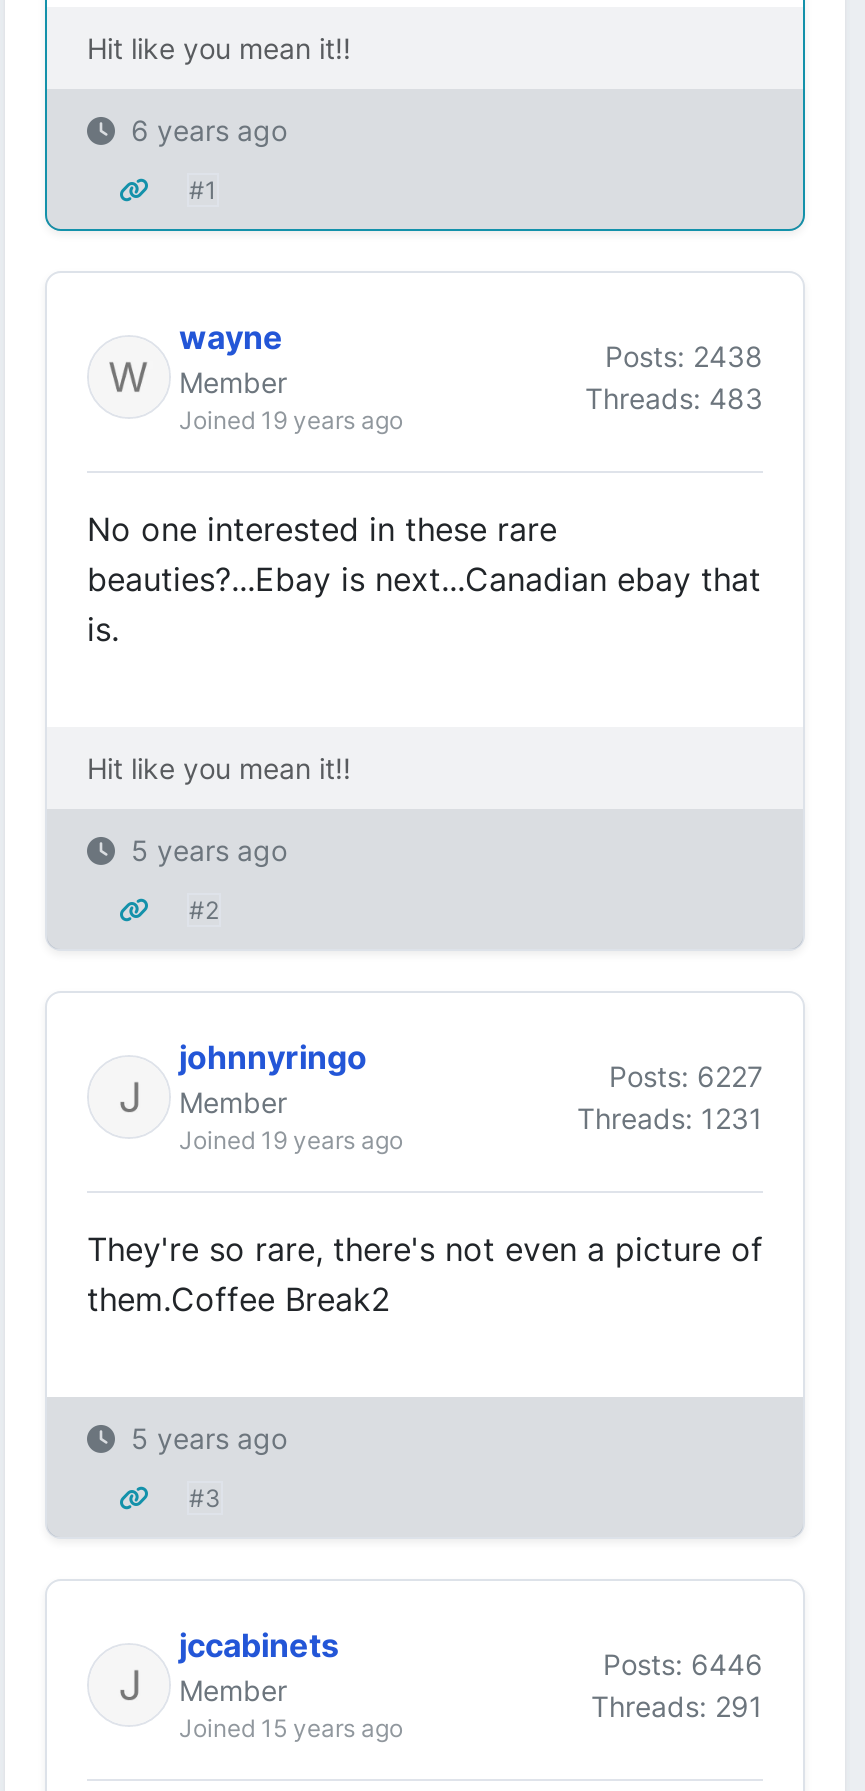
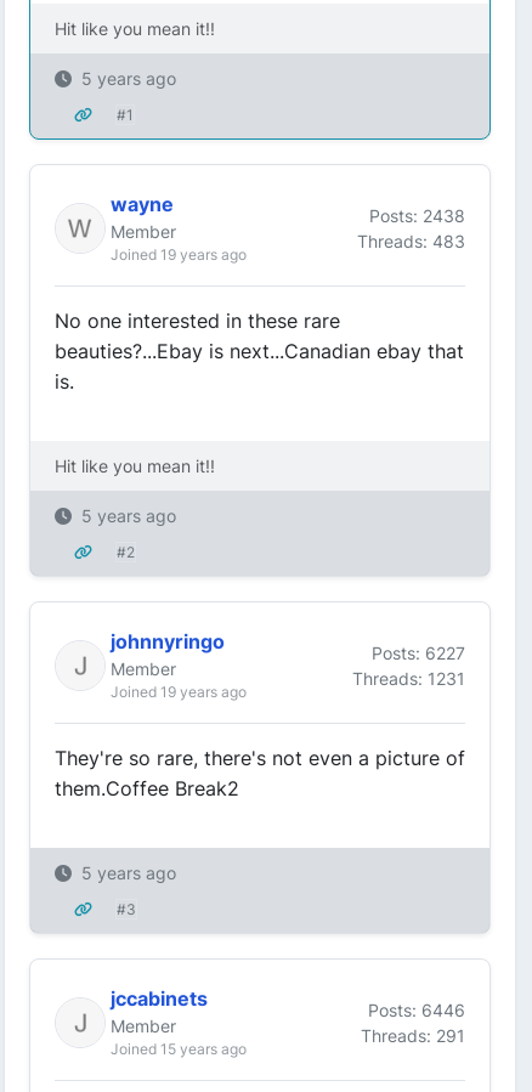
[131,113,287,147] 6 years ago -> [81,68,176,89] 5 years ago

